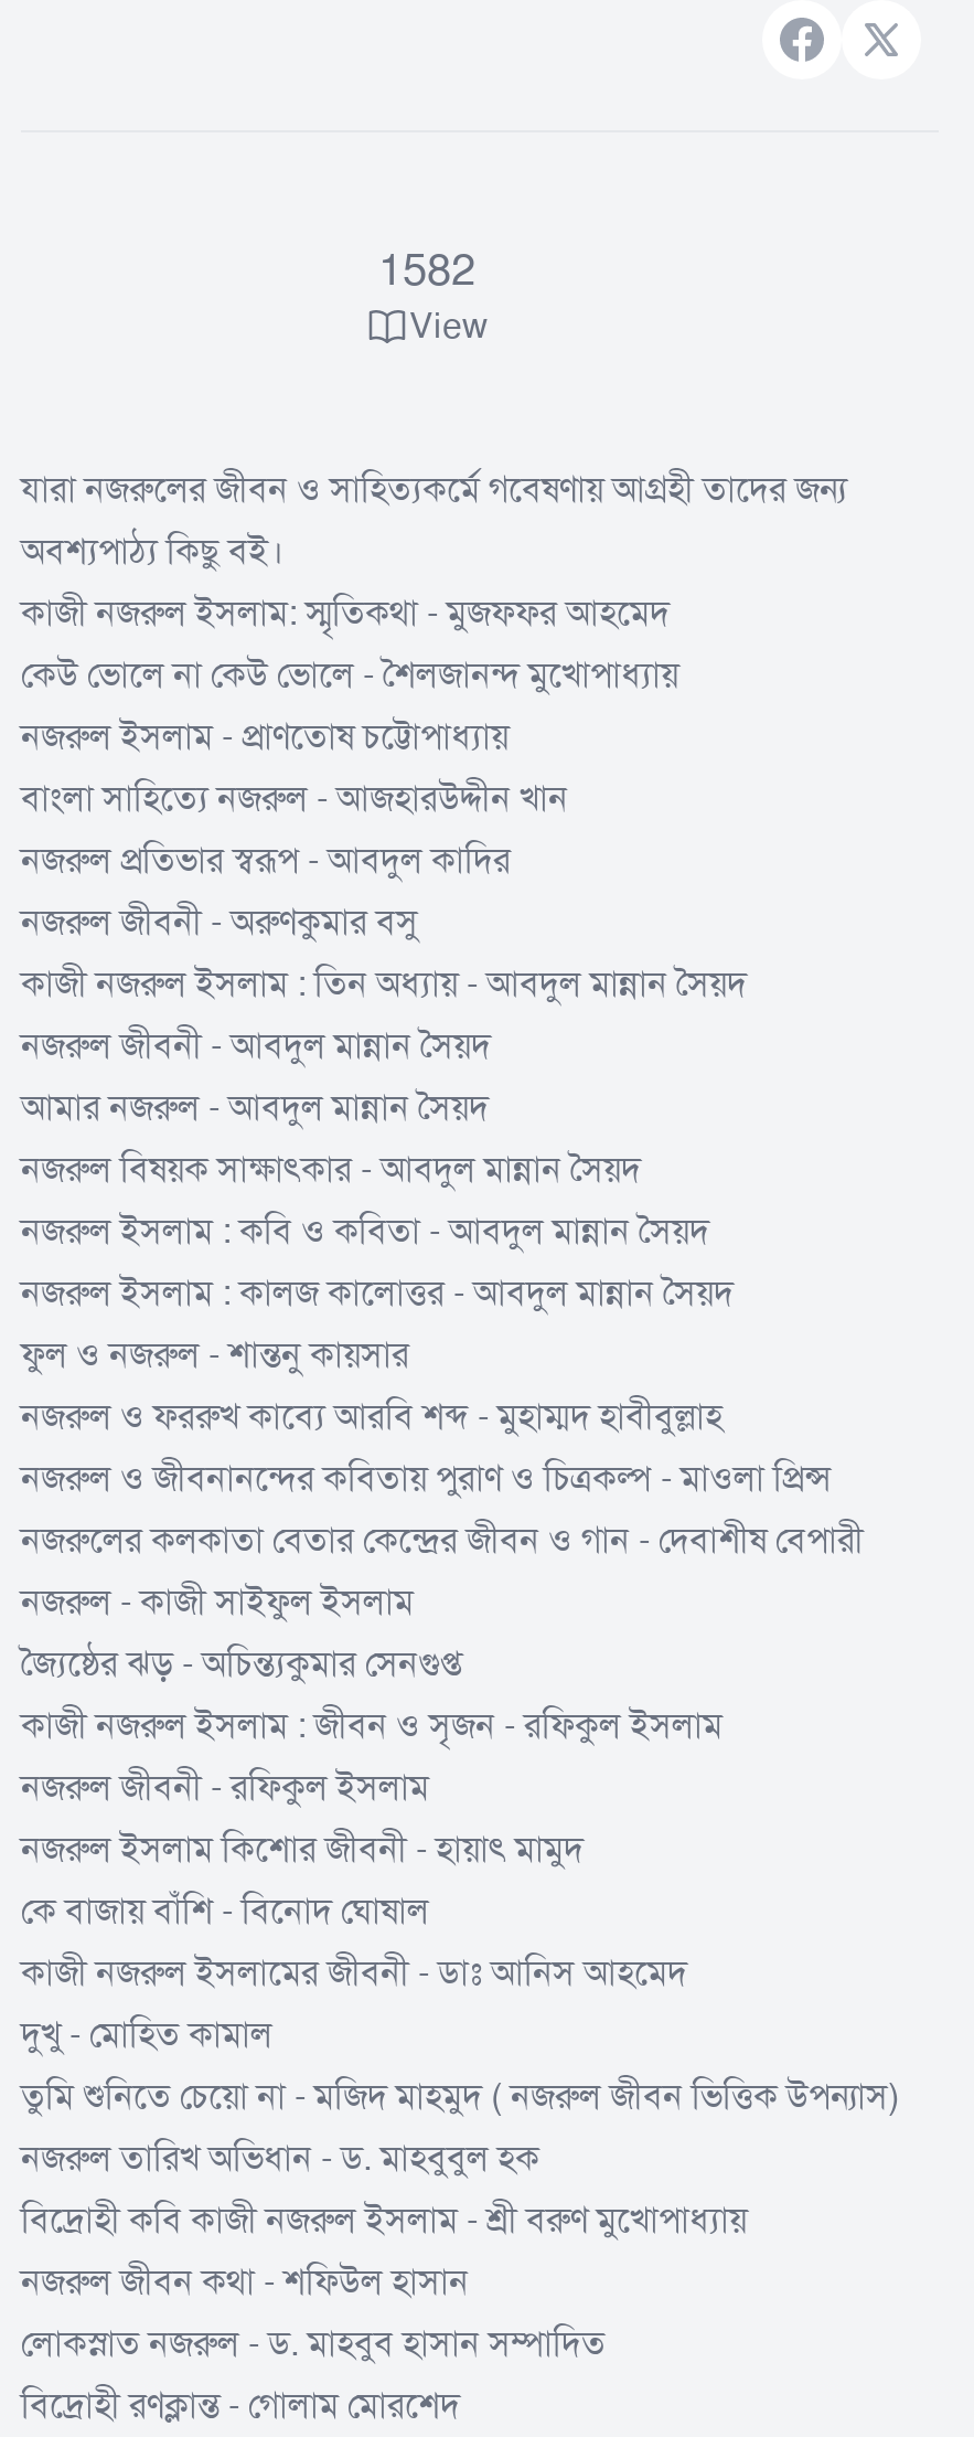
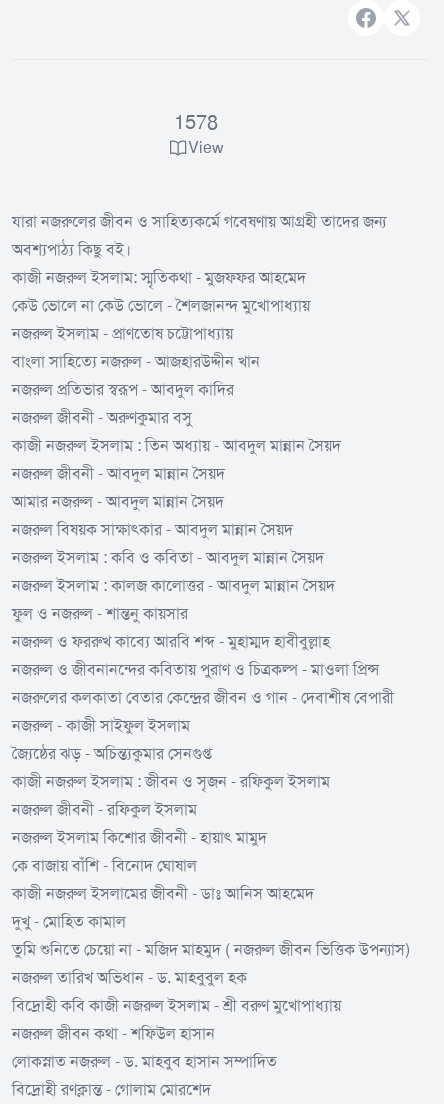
[378,241,475,298] 1582 -> [174,109,218,135] 1578

